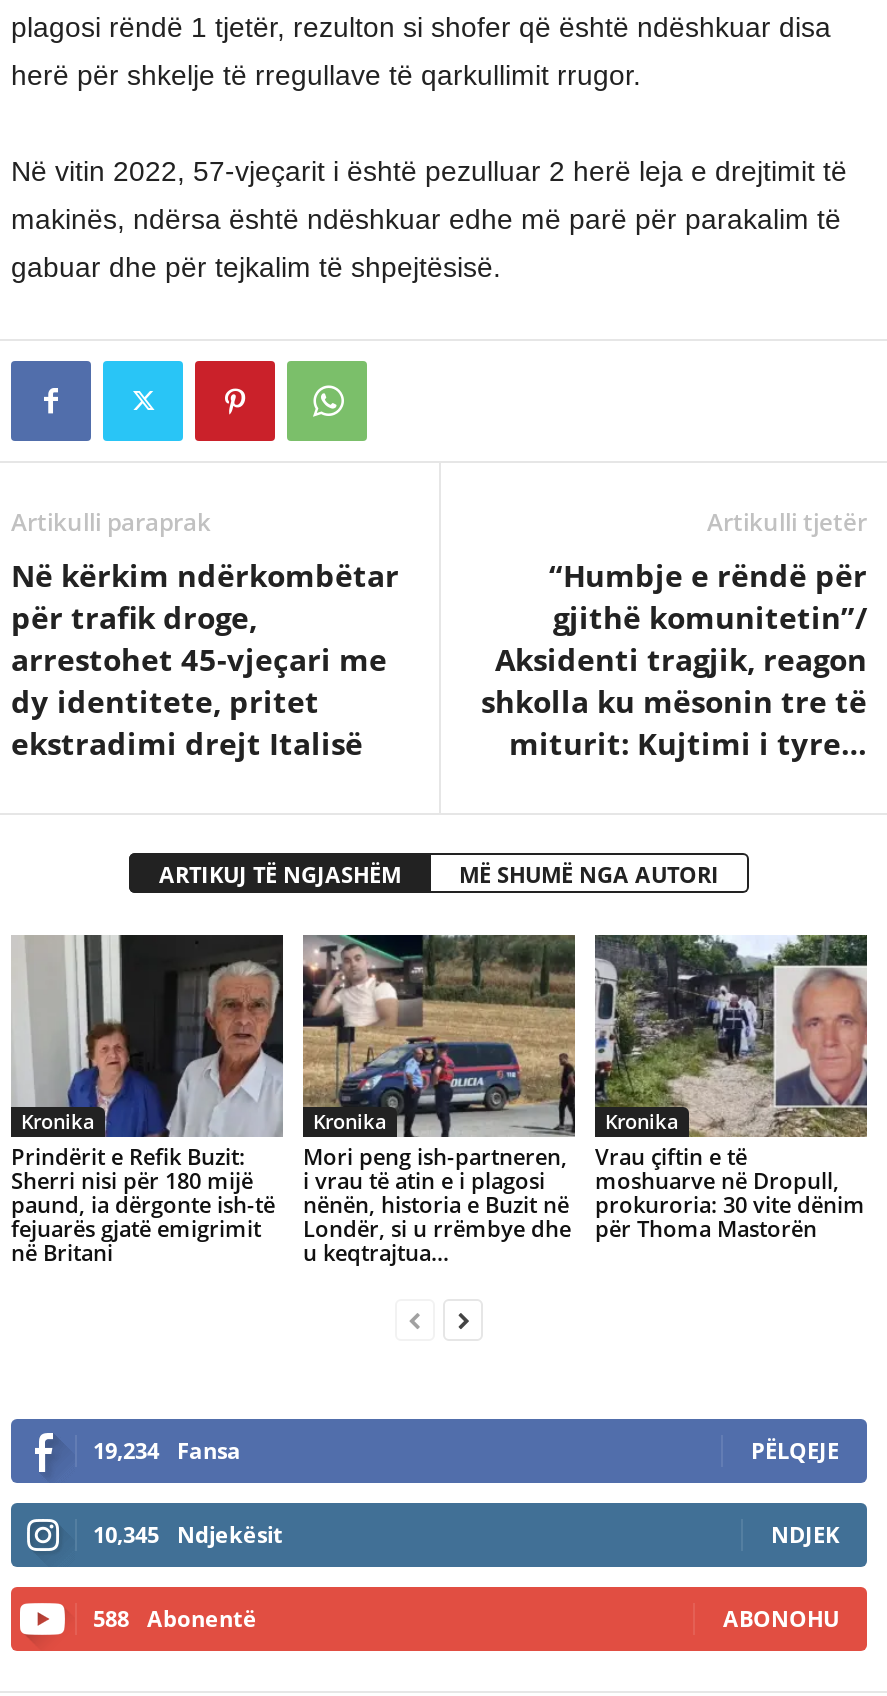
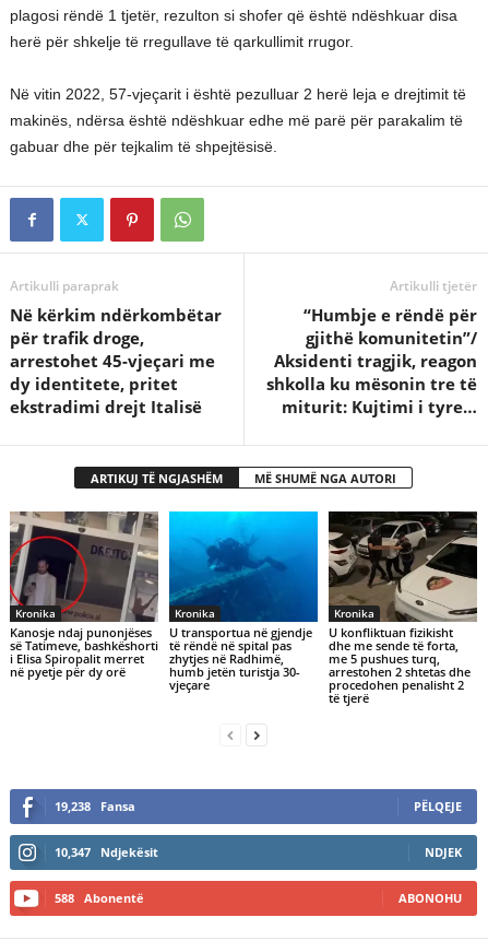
[11,933,285,1267] [image] | Prindërit e Refik Buzit: | Sherri nisi për 180 mijë | paund, ia dërgonte ish-të | fejuarës gjatë emigrimit | në Britani -> [10,511,159,680] [image] | Kanosje ndaj punonjëses | së Tatimeve, bashkëshorti | i Elisa Spiropalit merret | në pyetje për dy orë
[301,933,577,1267] [image] | Mori peng ish-partneren, | i vrau të atin e i plagosi | nënën, historia e Buzit në | Londër, si u rrëmbye dhe | u keqtrajtua… -> [168,510,319,693] [image] | U transportua në gjendje | të rëndë në spital pas | zhytjes në Radhimë, | humb jetën turistja 30- | vjeçare
[593,933,869,1243] [image] | Vrau çiftin e të | moshuarve në Dropull, | prokuroria: 30 vite dënim | për Thoma Mastorën -> [329,510,478,706] [image] | U konfliktuan fizikisht | dhe me sende të forta, | me 5 pushues turq, | arrestohen 2 shtetas dhe | procedohen penalisht 2 | të tjerë
[93,1435,241,1465] 19,234 Fansa -> [55,798,135,814] 19,238 Fansa
[93,1519,283,1549] 10,345 Ndjekësit -> [55,844,158,860] 10,347 Ndjekësit

